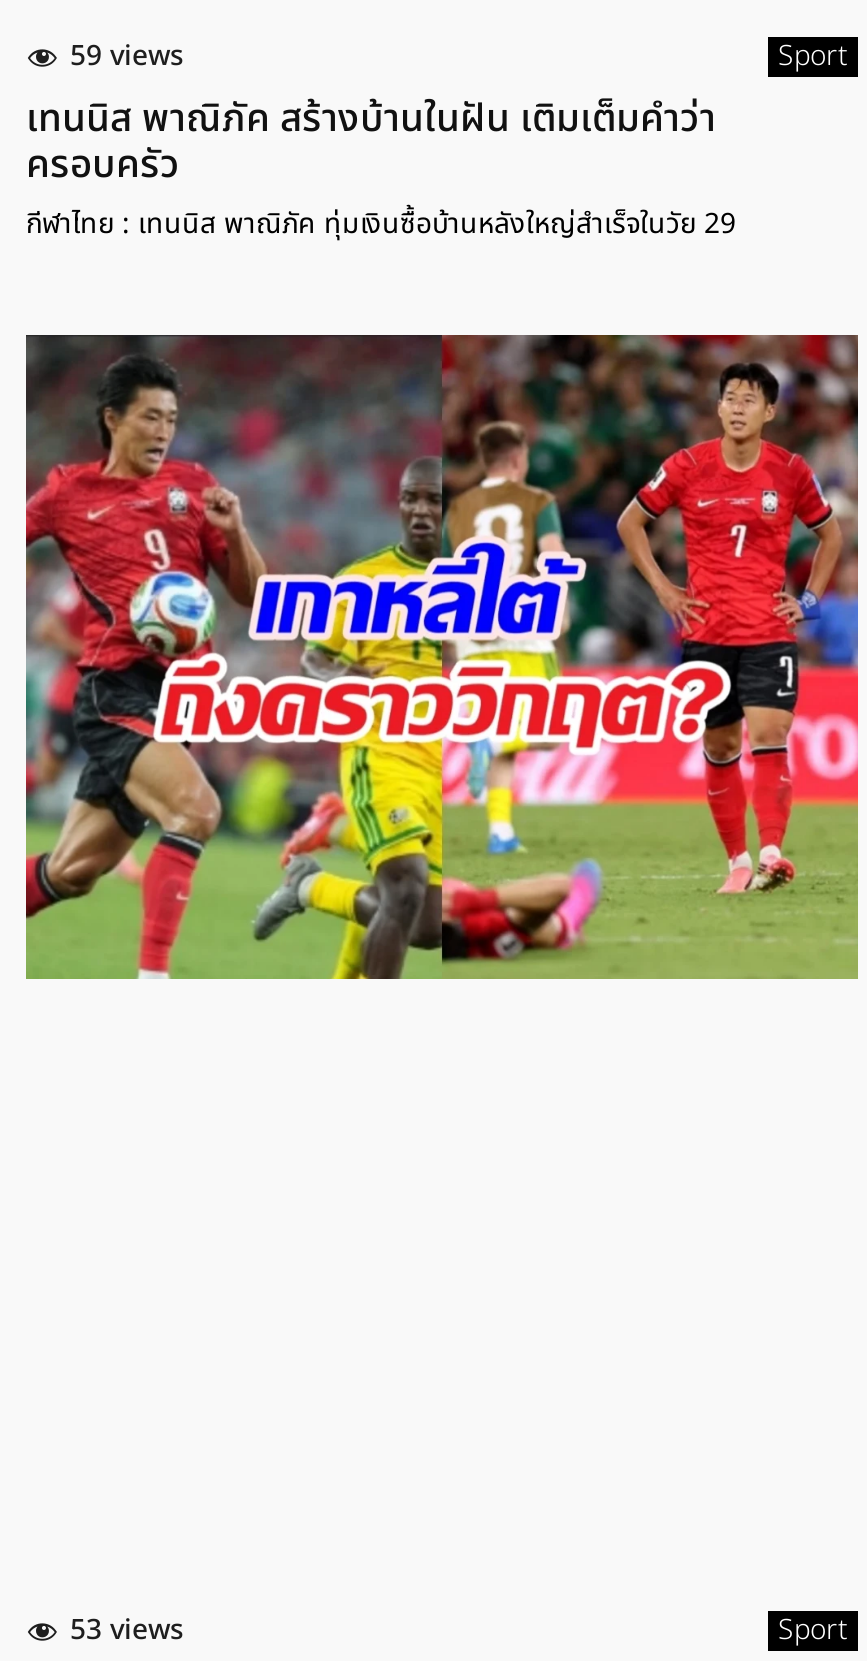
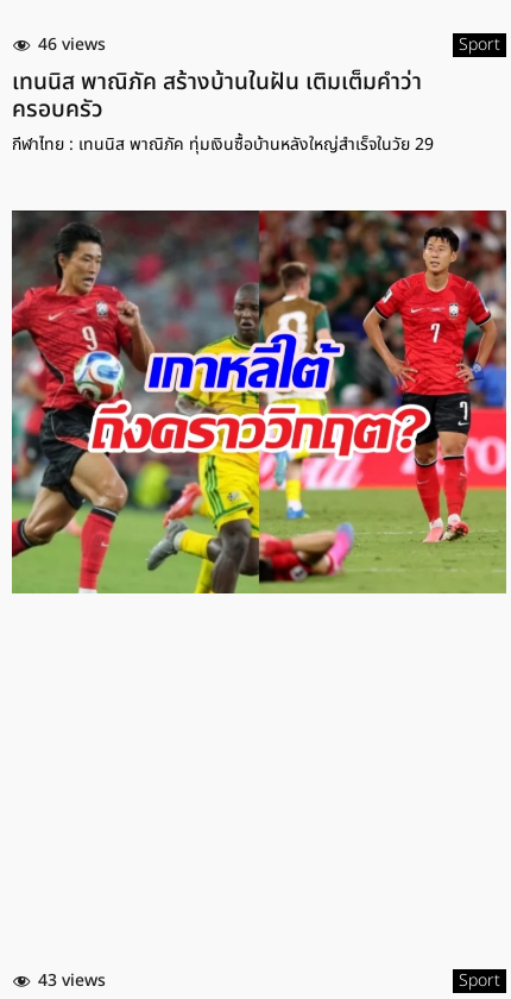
[70,35,184,77] 59 views -> [38,32,106,57] 46 views
[70,1610,184,1652] 53 views -> [38,968,106,993] 43 views

